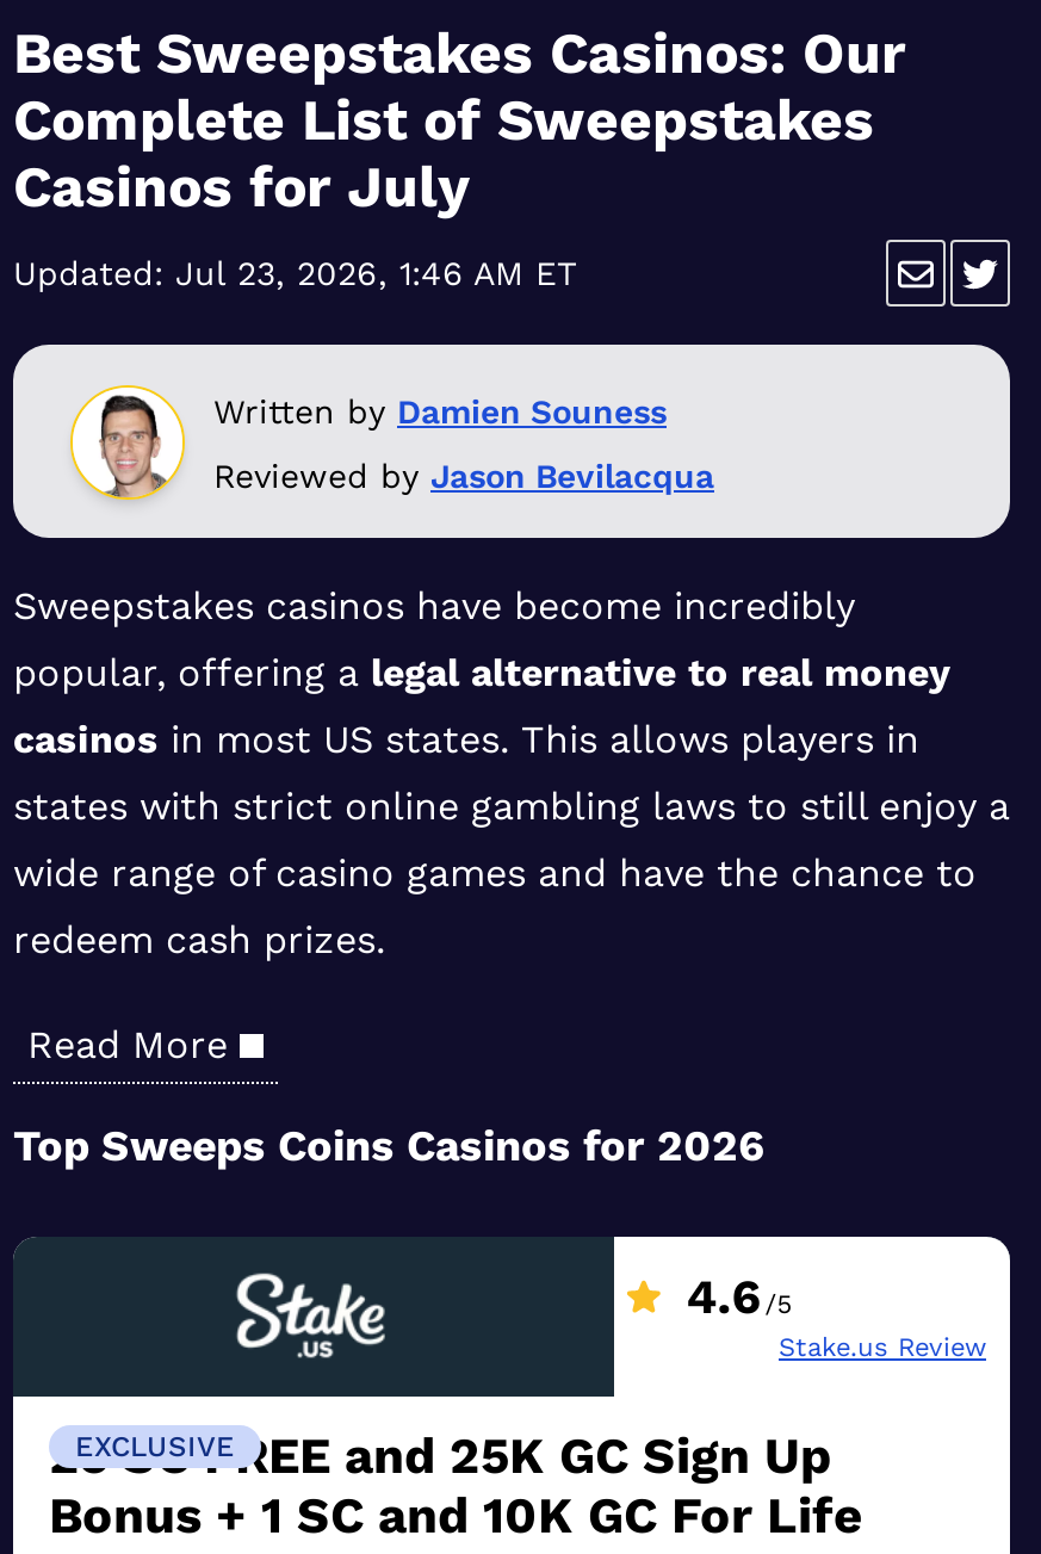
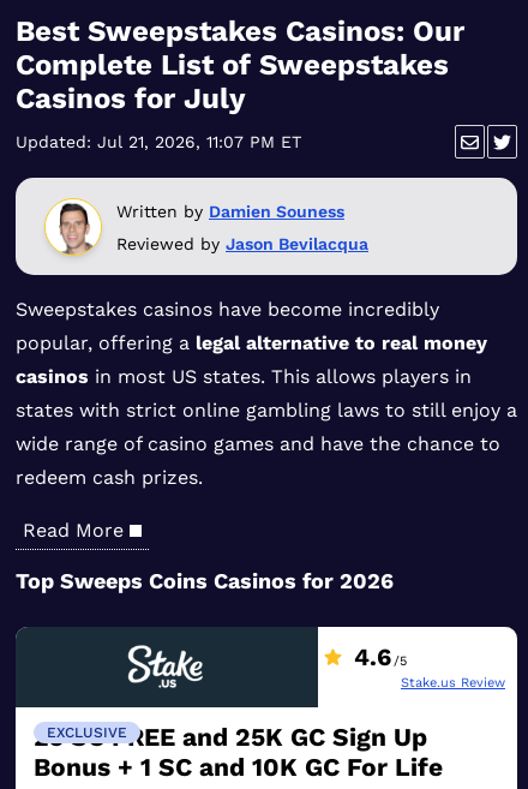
[13,254,576,292] Updated: Jul 23, 2026, 1:46 AM ET -> [16,132,301,151] Updated: Jul 21, 2026, 11:07 PM ET

